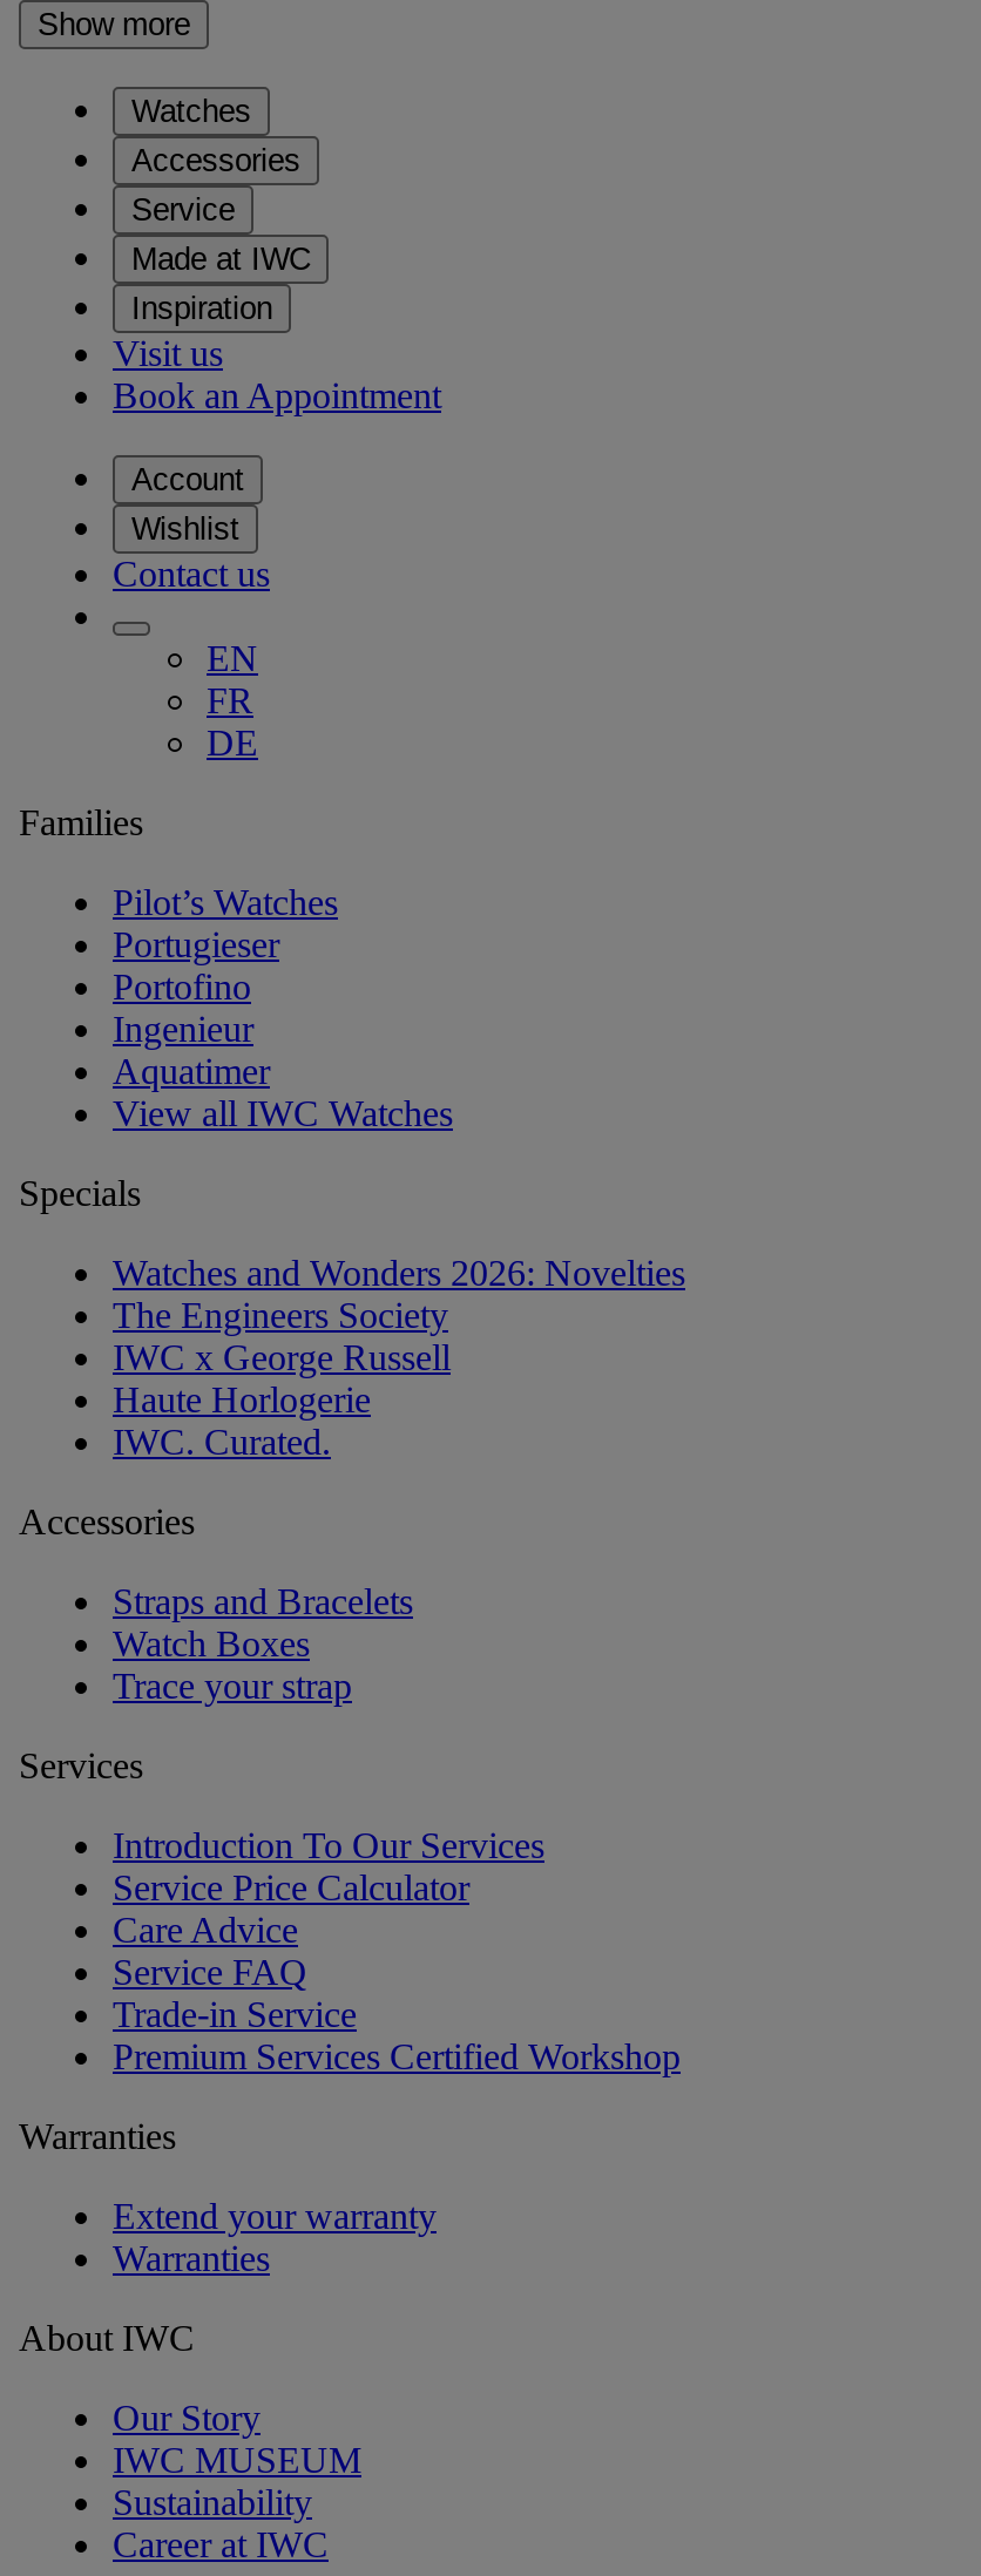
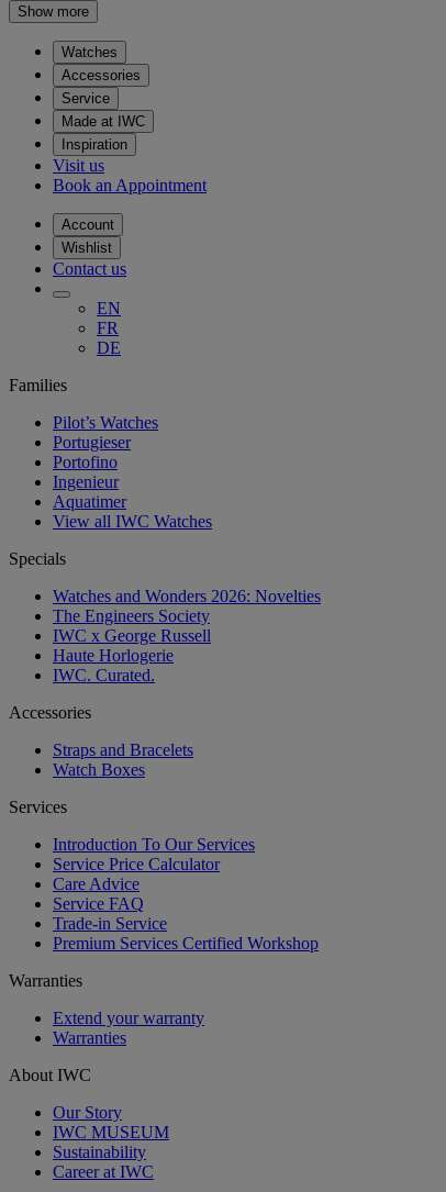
[113,1666,352,1706] Trace your strap -> none

